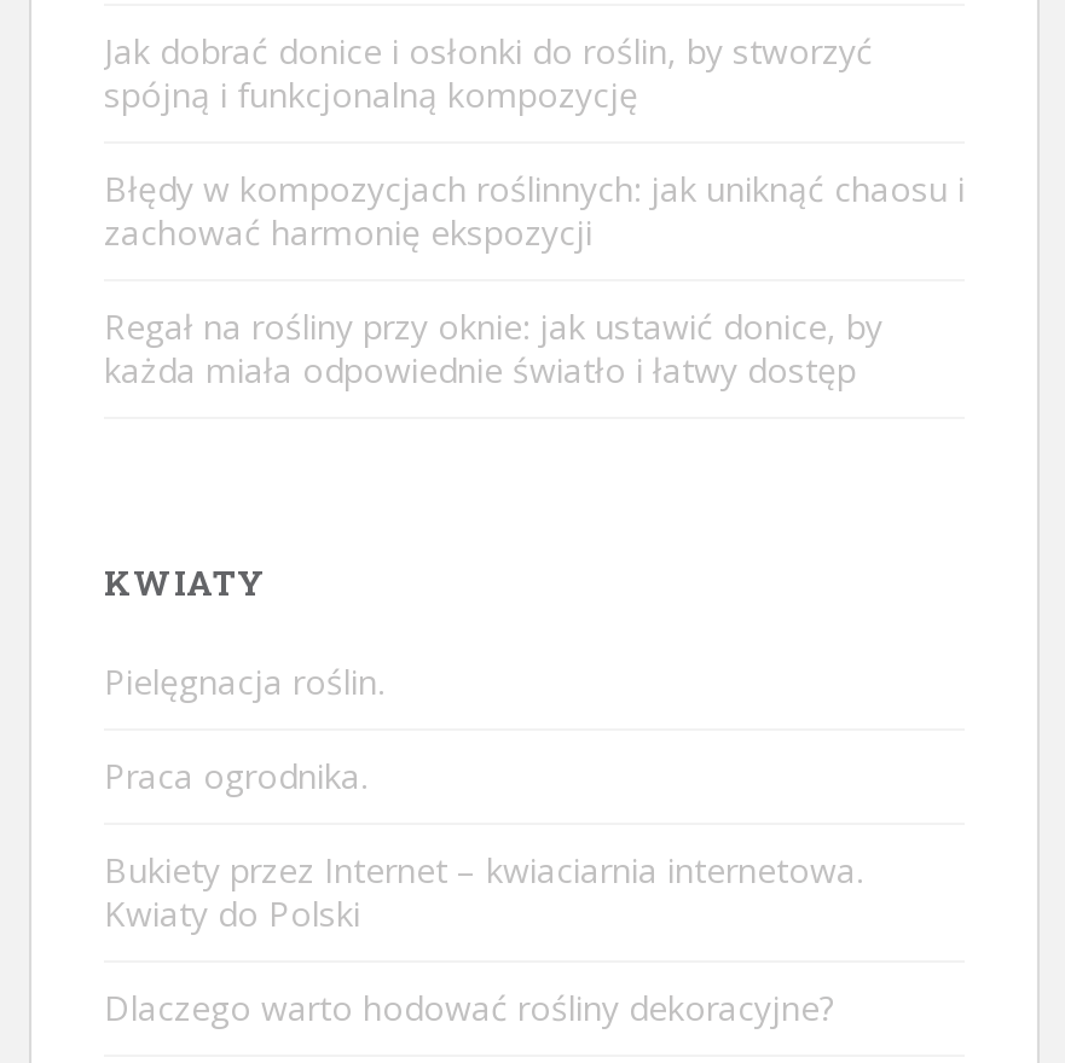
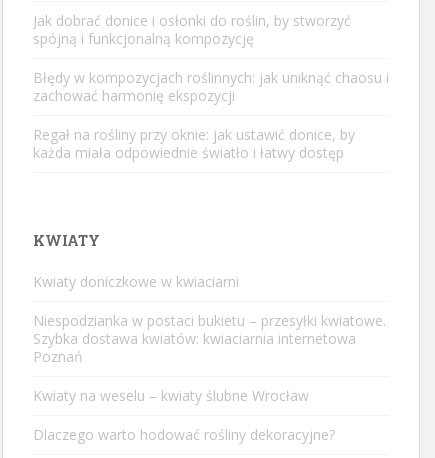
[104,658,384,704] Pielęgnacja roślin. -> [33,272,239,291] Kwiaty doniczkowe w kwiaciarni
[104,752,367,798] Praca ogrodnika. -> [33,311,386,366] Niespodzianka w postaci bukietu – przesyłki kwiatowe. | Szybka dostawa kwiatów: kwiaciarnia internetowa | Poznań
[104,846,863,935] Bukiety przez Internet – kwiaciarnia internetowa. | Kwiaty do Polski -> [33,386,309,405] Kwiaty na weselu – kwiaty ślubne Wrocław

